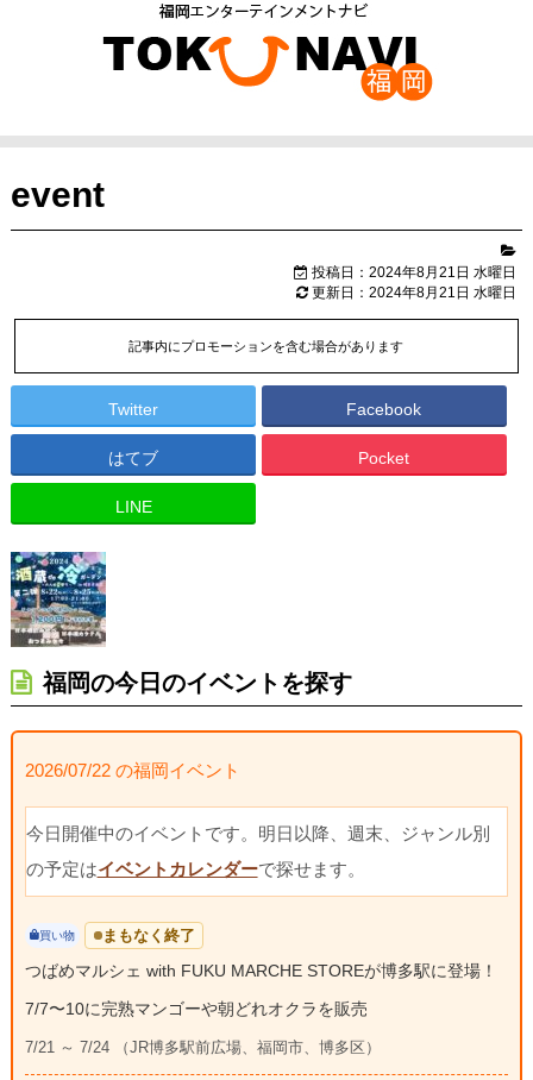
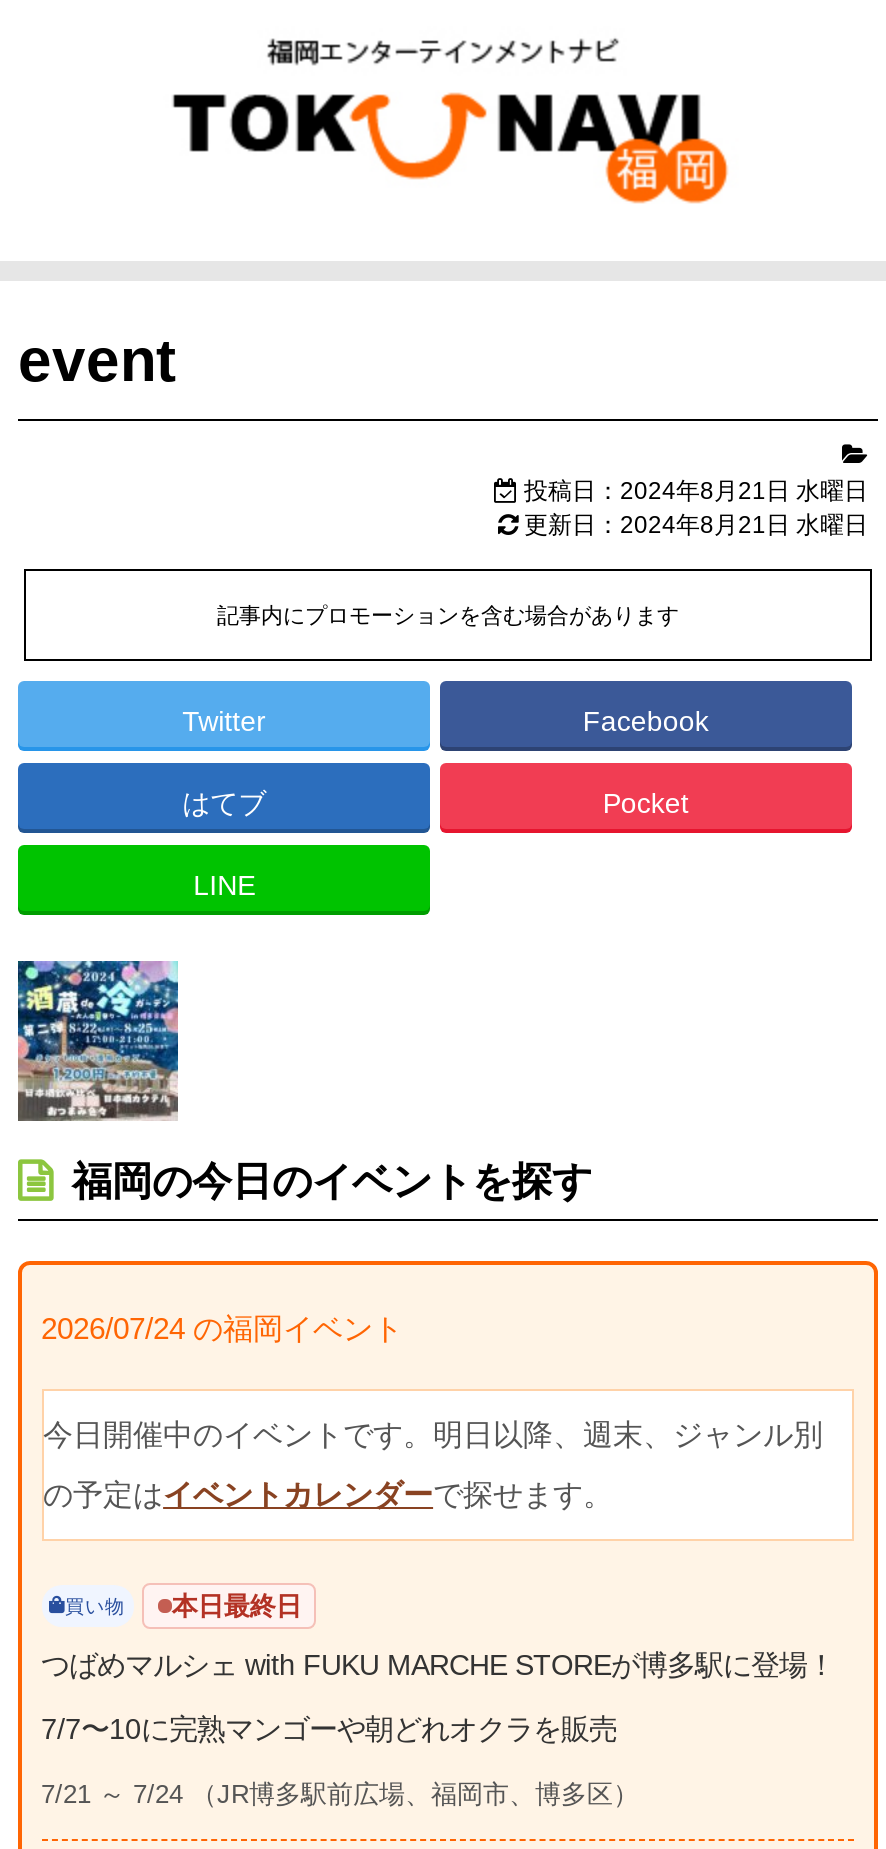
[24,759,240,780] 2026/07/22 の福岡イベント -> [41,1310,403,1344] 2026/07/24 の福岡イベント
[102,926,195,944] まもなく終了 -> [172,1591,302,1621] 本日最終日

